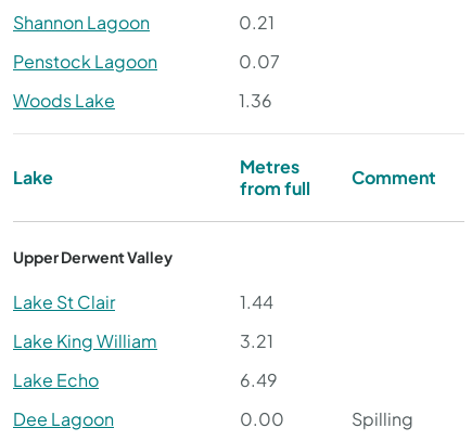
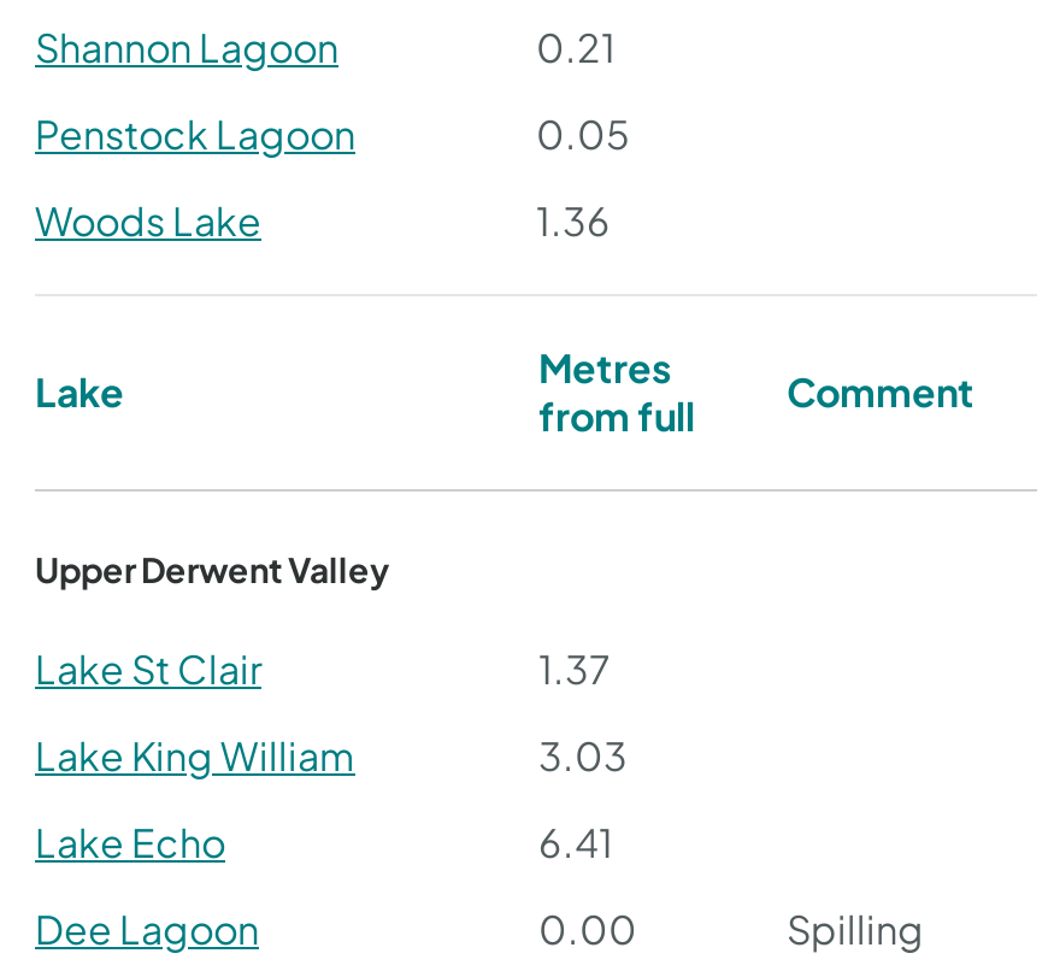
[239,50,280,73] 0.07 -> [536,108,630,159] 0.05
[240,290,273,313] 1.44 -> [538,643,611,694] 1.37
[240,329,273,352] 3.21 -> [538,730,628,781] 3.03
[240,368,278,391] 6.49 -> [538,817,613,867] 6.41

